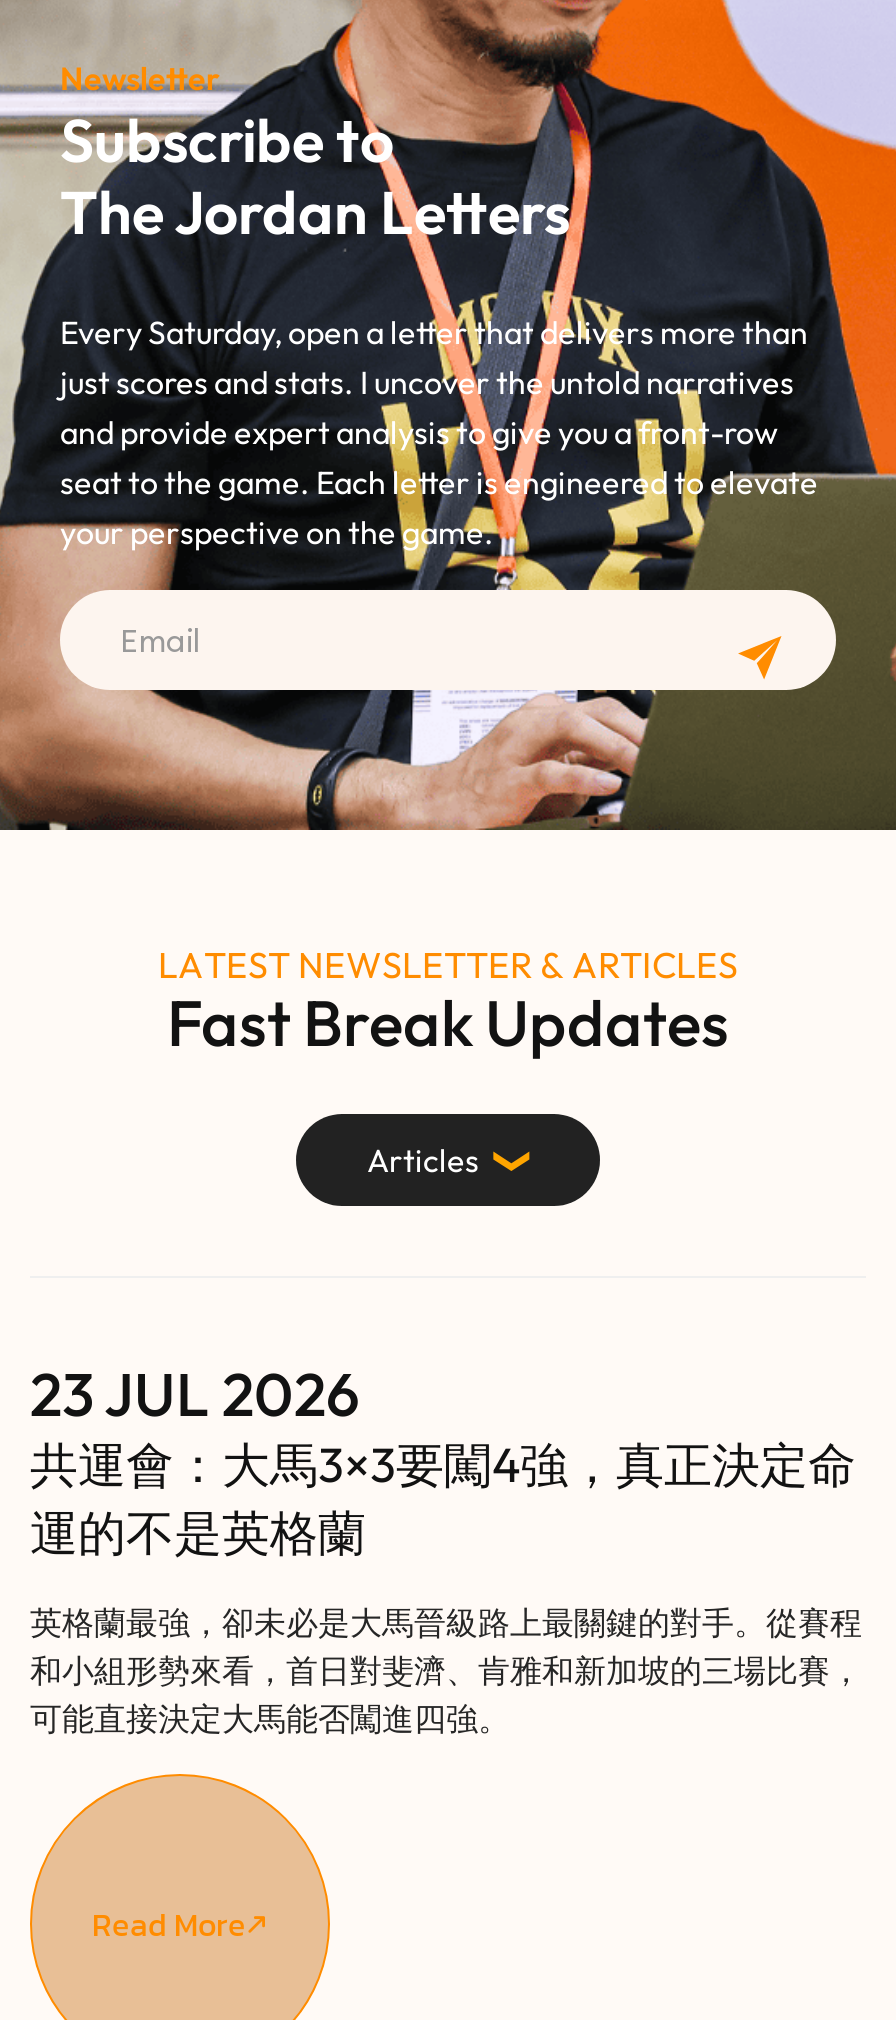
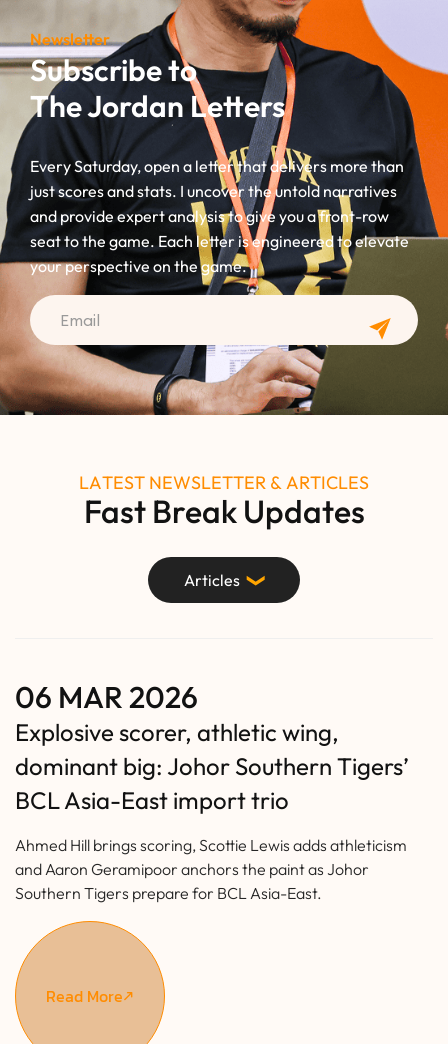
[30,1356,856,1562] 23 JUL 2026 | 共運會：大馬3×3要闖4強，真正決定命 | 運的不是英格蘭 -> [15,678,409,815] 06 MAR 2026 | Explosive scorer, athletic wing, | dominant big: Johor Southern Tigers’ | BCL Asia-East import trio
[30,1602,862,1738] 英格蘭最強，卻未必是大馬晉級路上最關鍵的對手。從賽程 | 和小組形勢來看，首日對斐濟、肯雅和新加坡的三場比賽， | 可能直接決定大馬能否闖進四強。 -> [15,835,407,903] Ahmed Hill brings scoring, Scottie Lewis adds athleticism | and Aaron Geramipoor anchors the paint as Johor | Southern Tigers prepare for BCL Asia-East.

